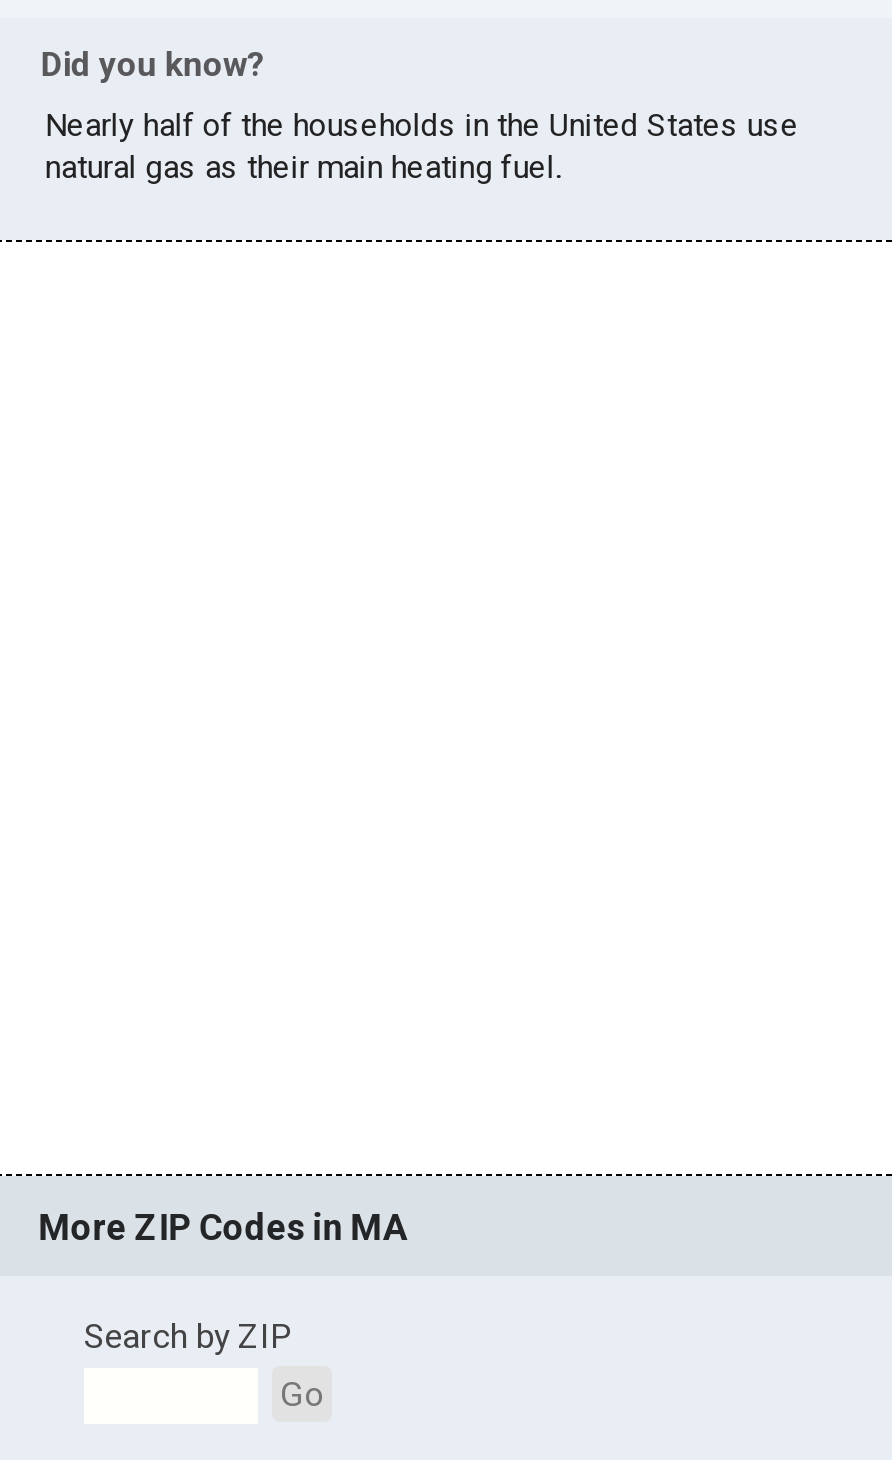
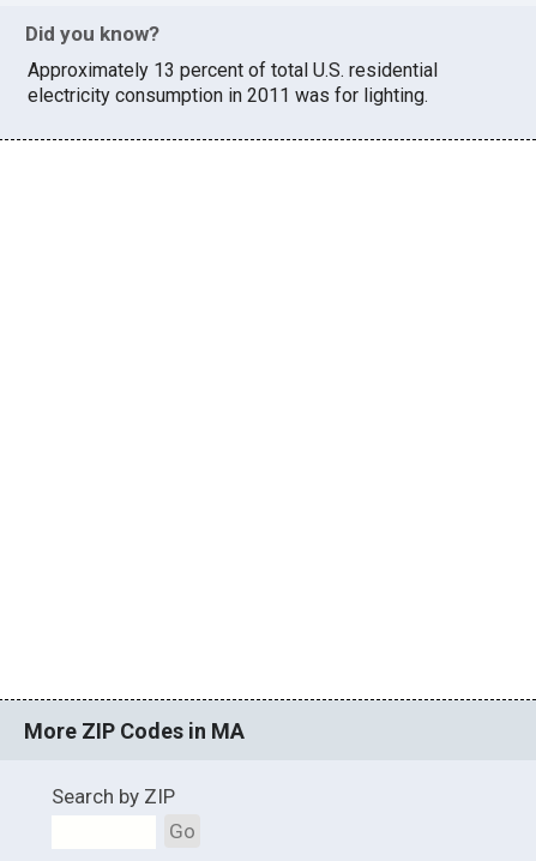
[45,105,799,185] Nearly half of the households in the United States use | natural gas as their main heating fuel. -> [28,58,438,106] Approximately 13 percent of total U.S. residential | electricity consumption in 2011 was for lighting.

